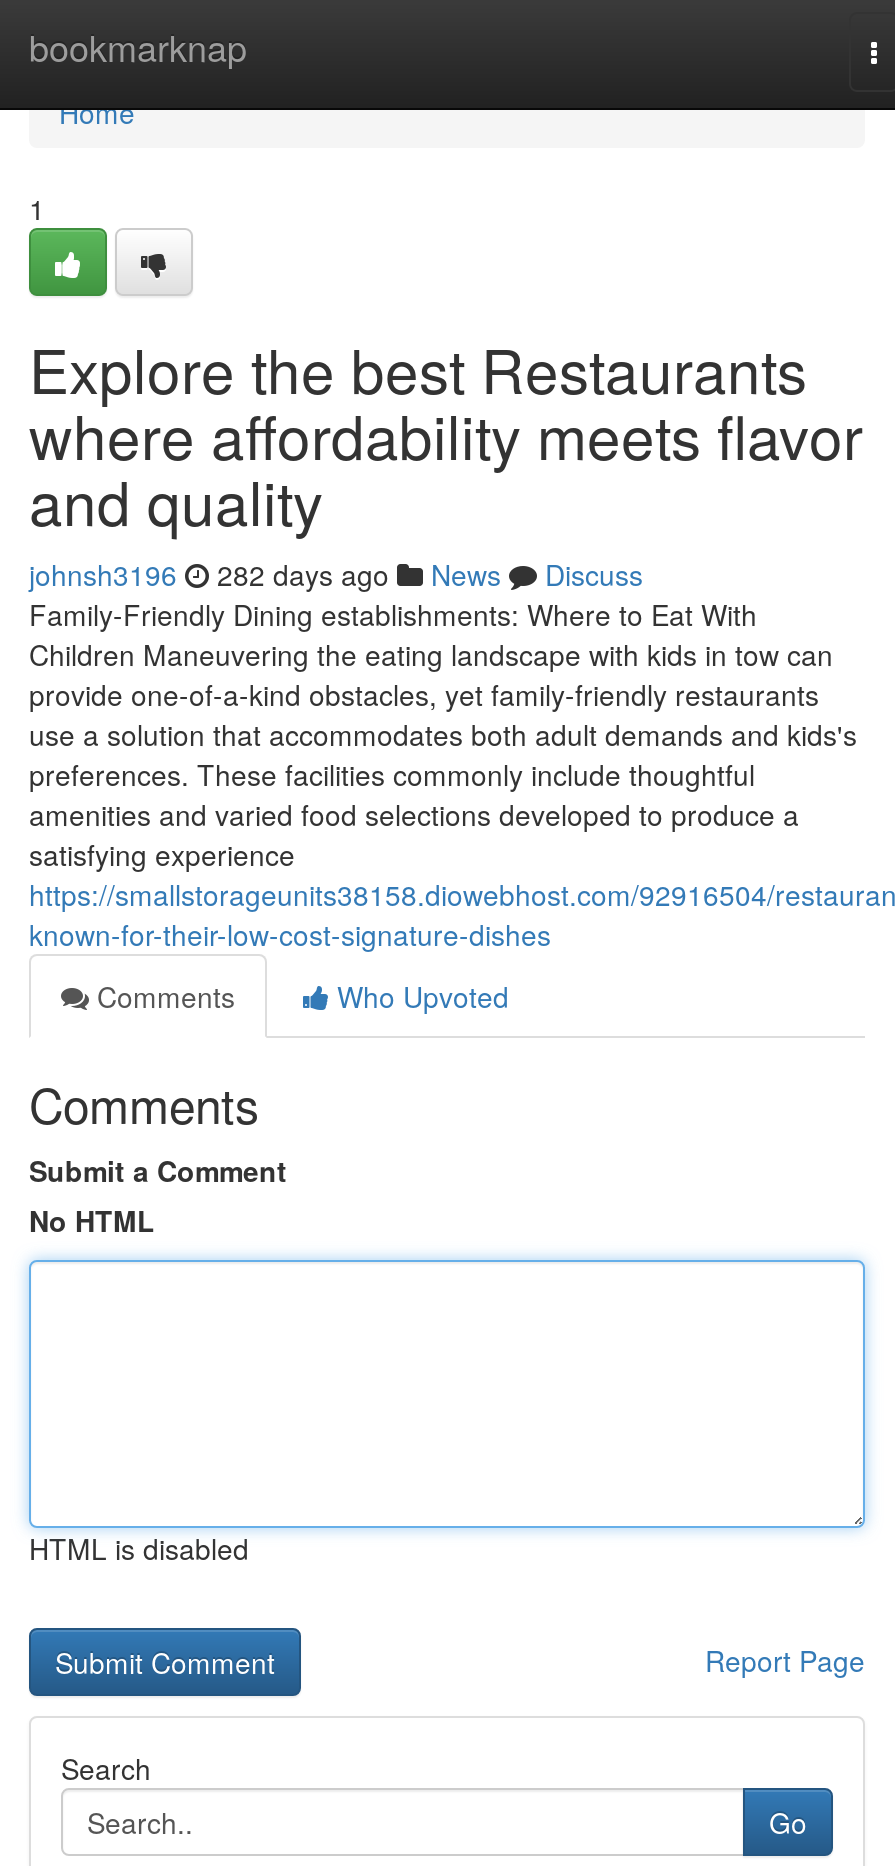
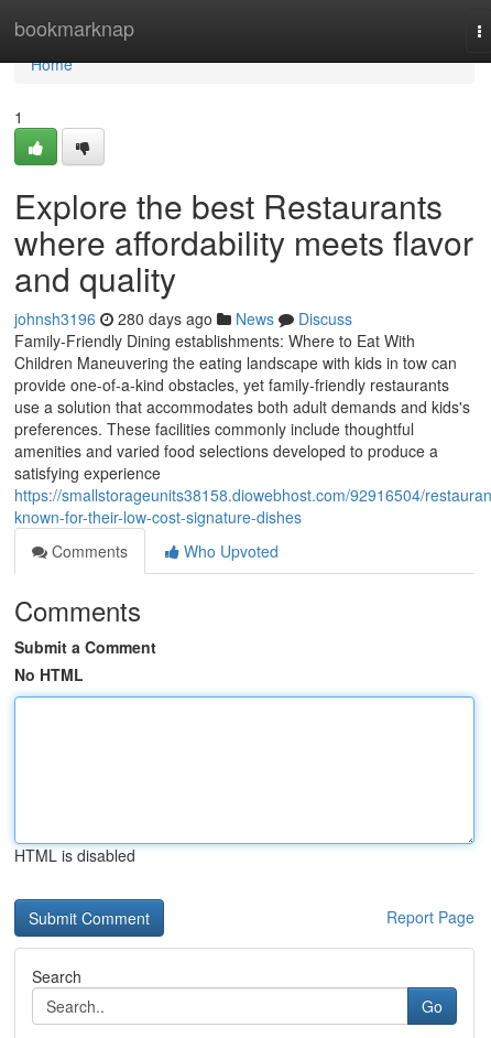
[29,554,643,594] johnsh3196 282 days ago News Discuss -> [14,307,352,329] johnsh3196 280 days ago News Discuss

